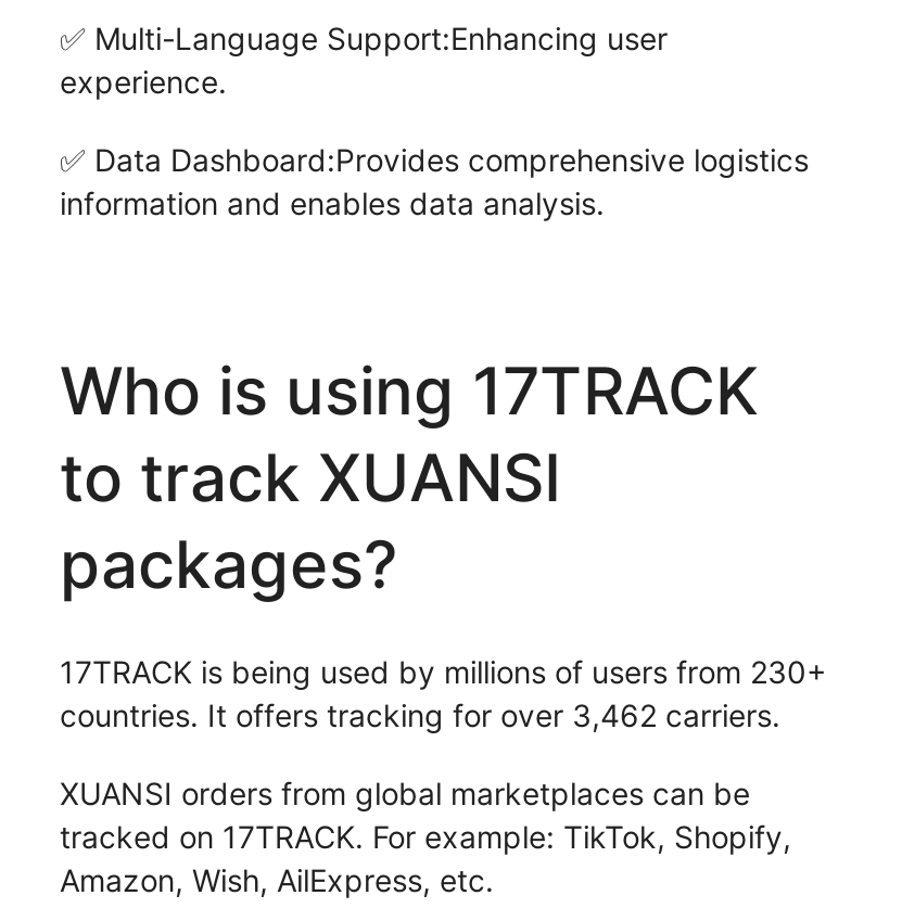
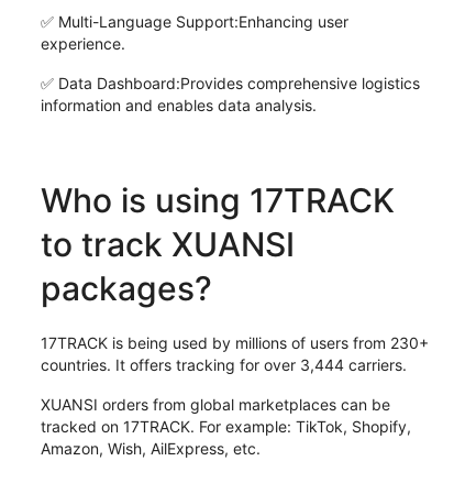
[60,696,780,733] countries. It offers tracking for over 3,462 carriers. -> [41,355,407,374] countries. It offers tracking for over 3,444 carriers.

